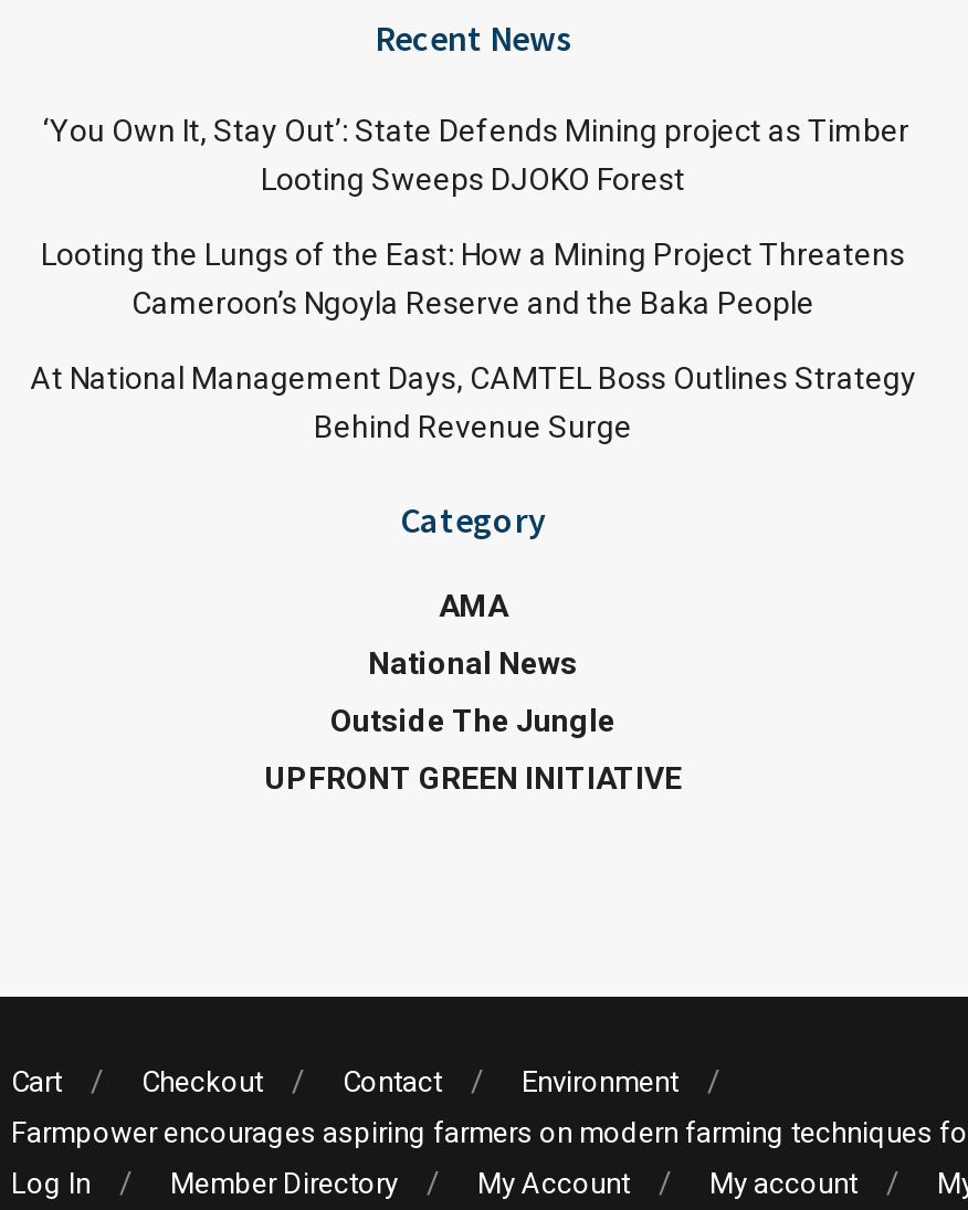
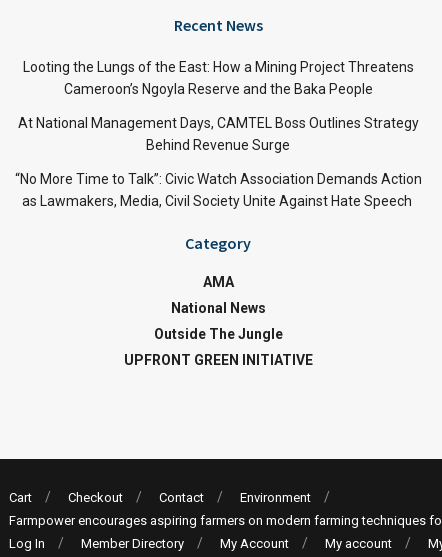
[36,112,909,196] ‘You Own It, Stay Out’: State Defends Mining project as Timber | Looting Sweeps DJOKO Forest -> none
moved [30,235,916,443] -> [17,58,418,152]: Looting the Lungs of the East: How a Mining Project Threatens | Cameroon’s Ngoyla Reserve and the Baka People | At National Management Days, CAMTEL Boss Outlines Strategy | Behind Revenue Surge
none -> [14,170,421,208] “No More Time to Talk”: Civic Watch Association Demands Action | as Lawmakers, Media, Civil Society Unite Against Hate Speech

